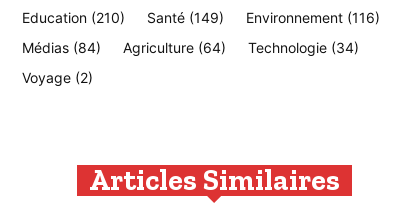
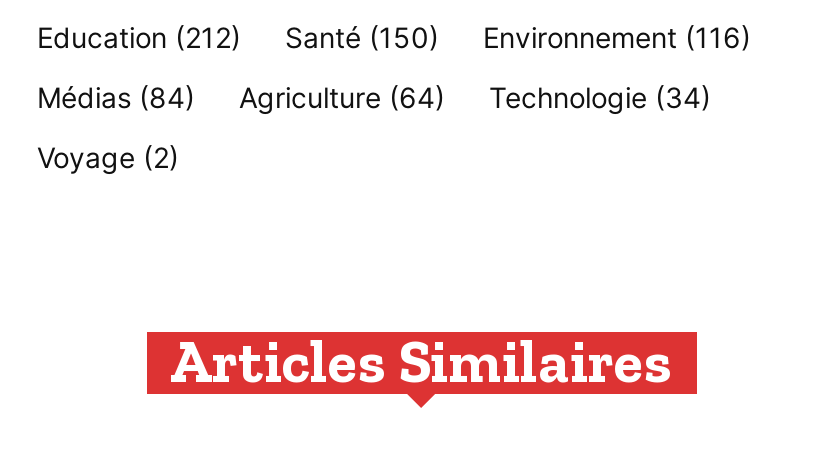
[22,9,125,26] Education (210) -> [37,20,241,54] Education (212)
[147,9,224,26] Santé (149) -> [285,20,439,54] Santé (150)

